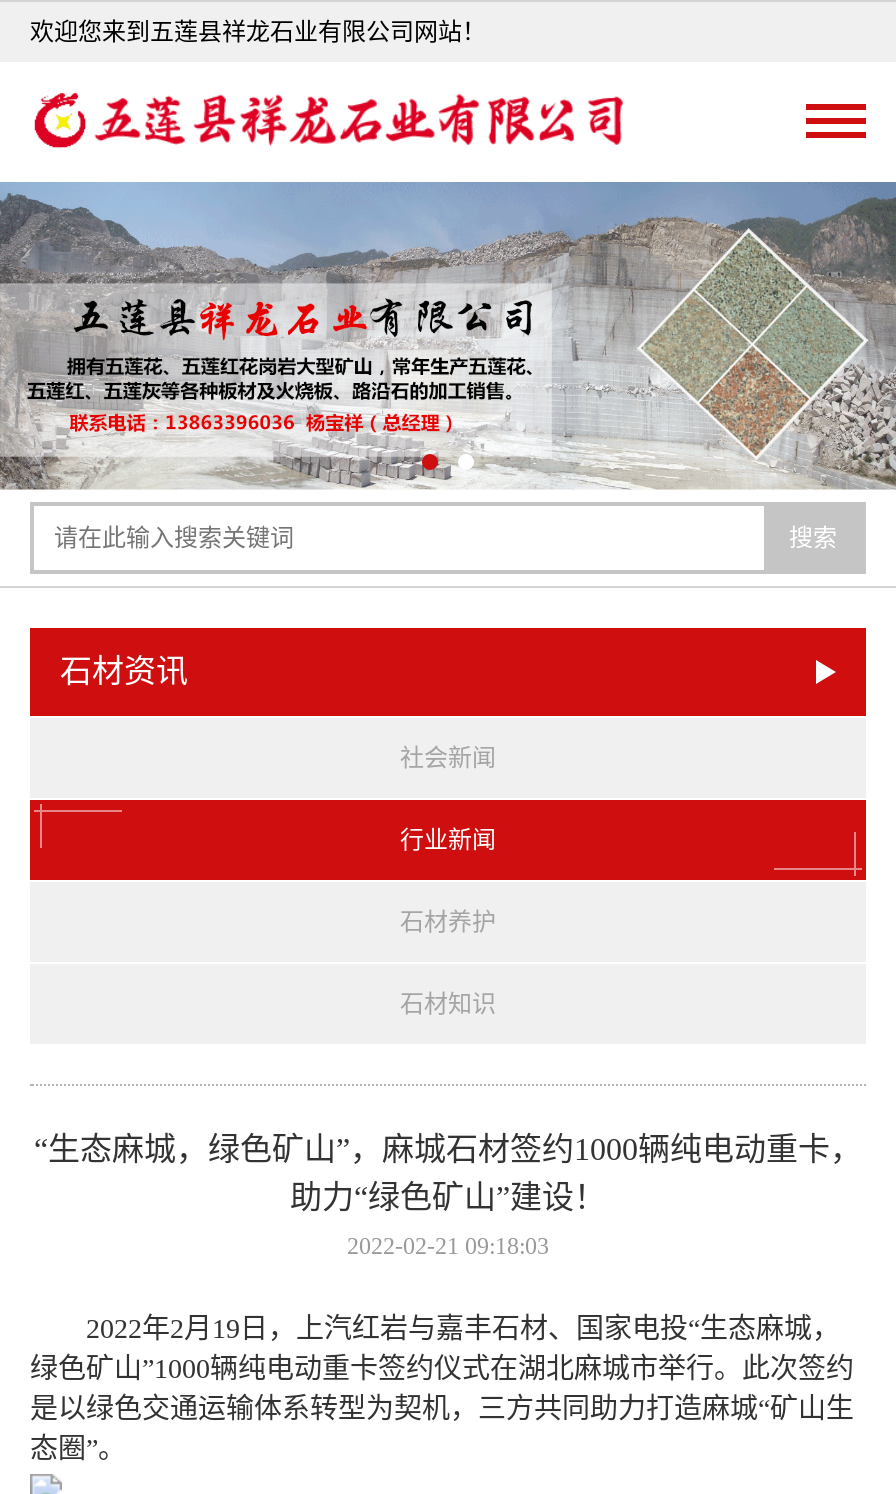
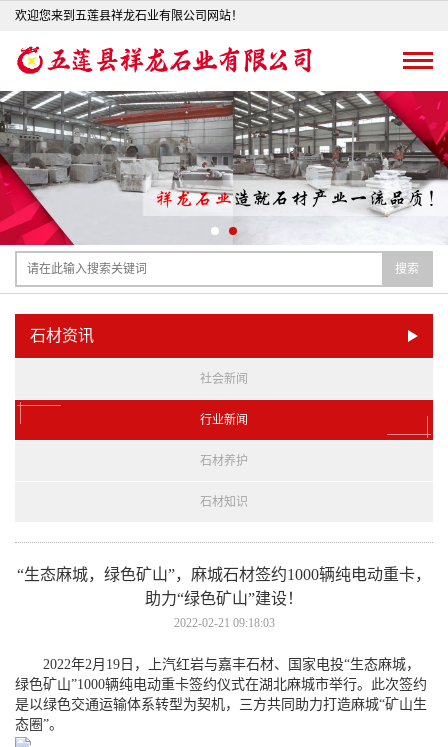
[6,180,890,492] [image] -> [3,90,445,246] [image]

